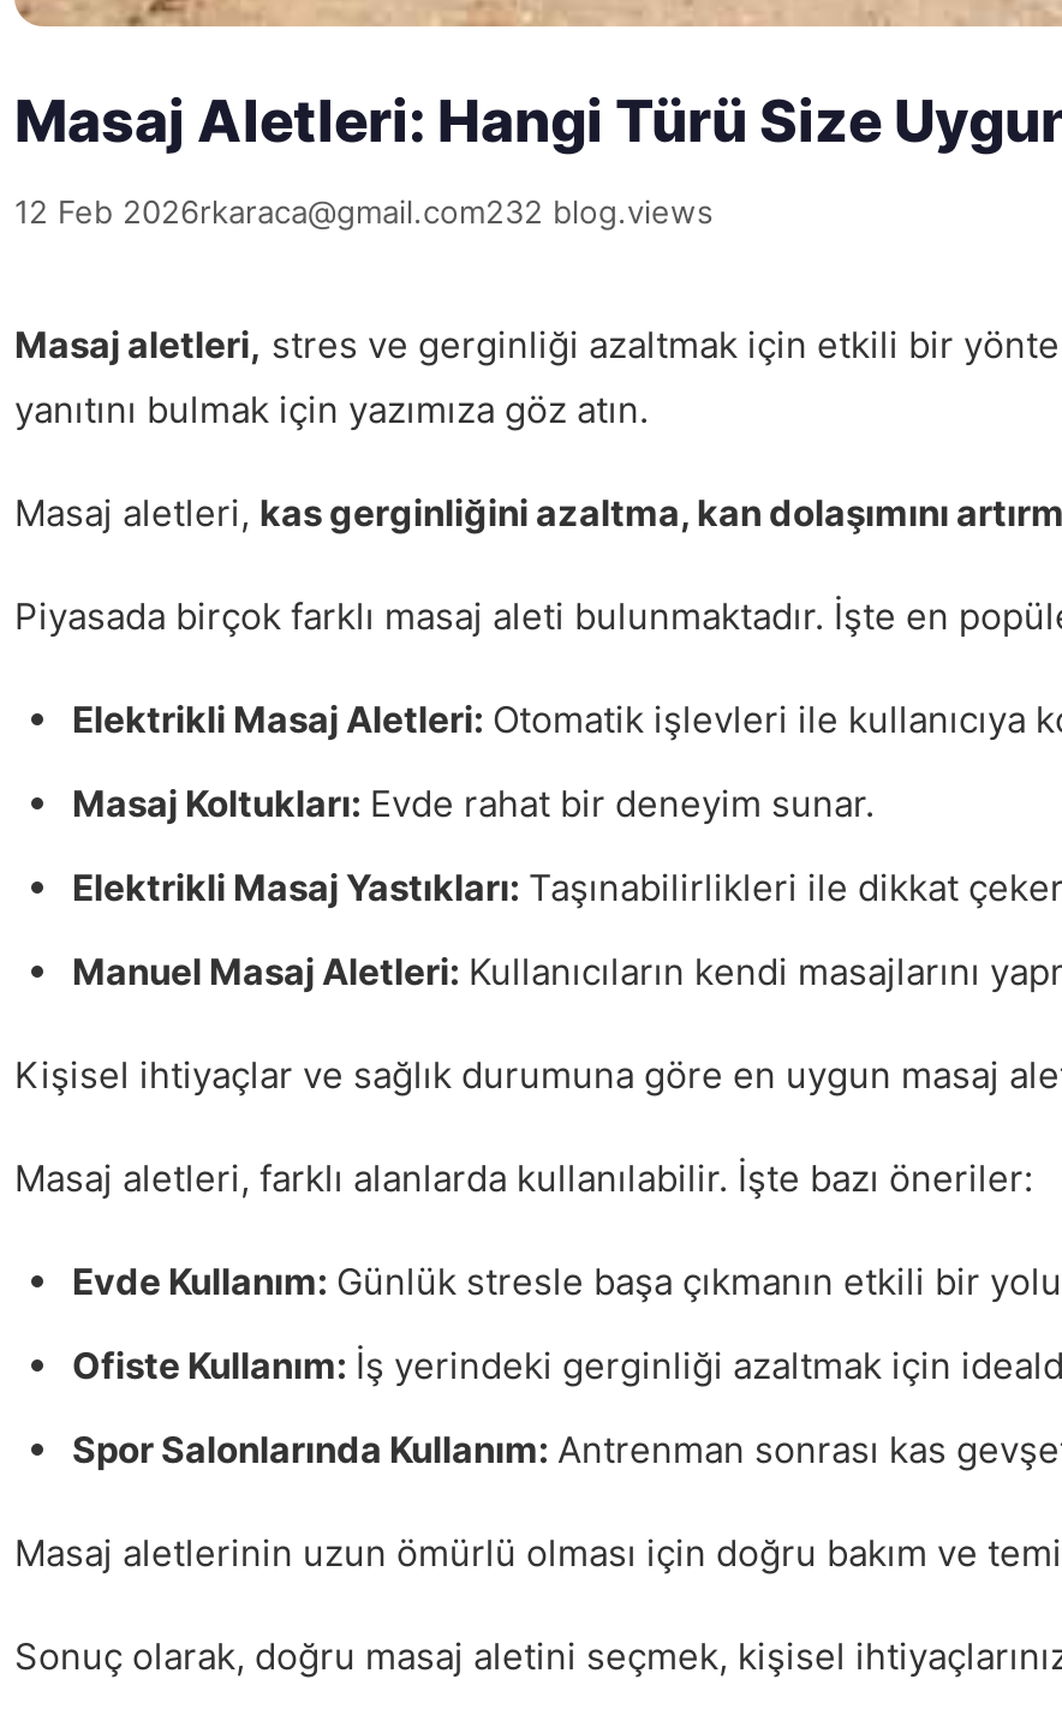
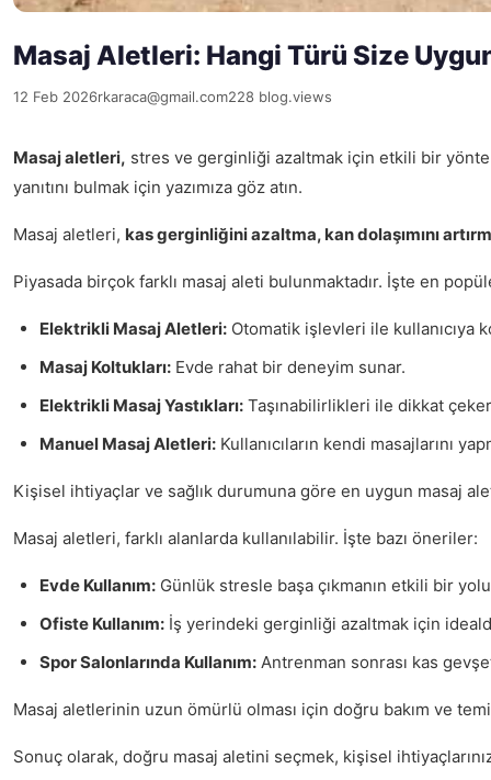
[14,191,714,230] 12 Feb 2026rkaraca@gmail.com232 blog.views -> [13,87,332,105] 12 Feb 2026rkaraca@gmail.com228 blog.views

